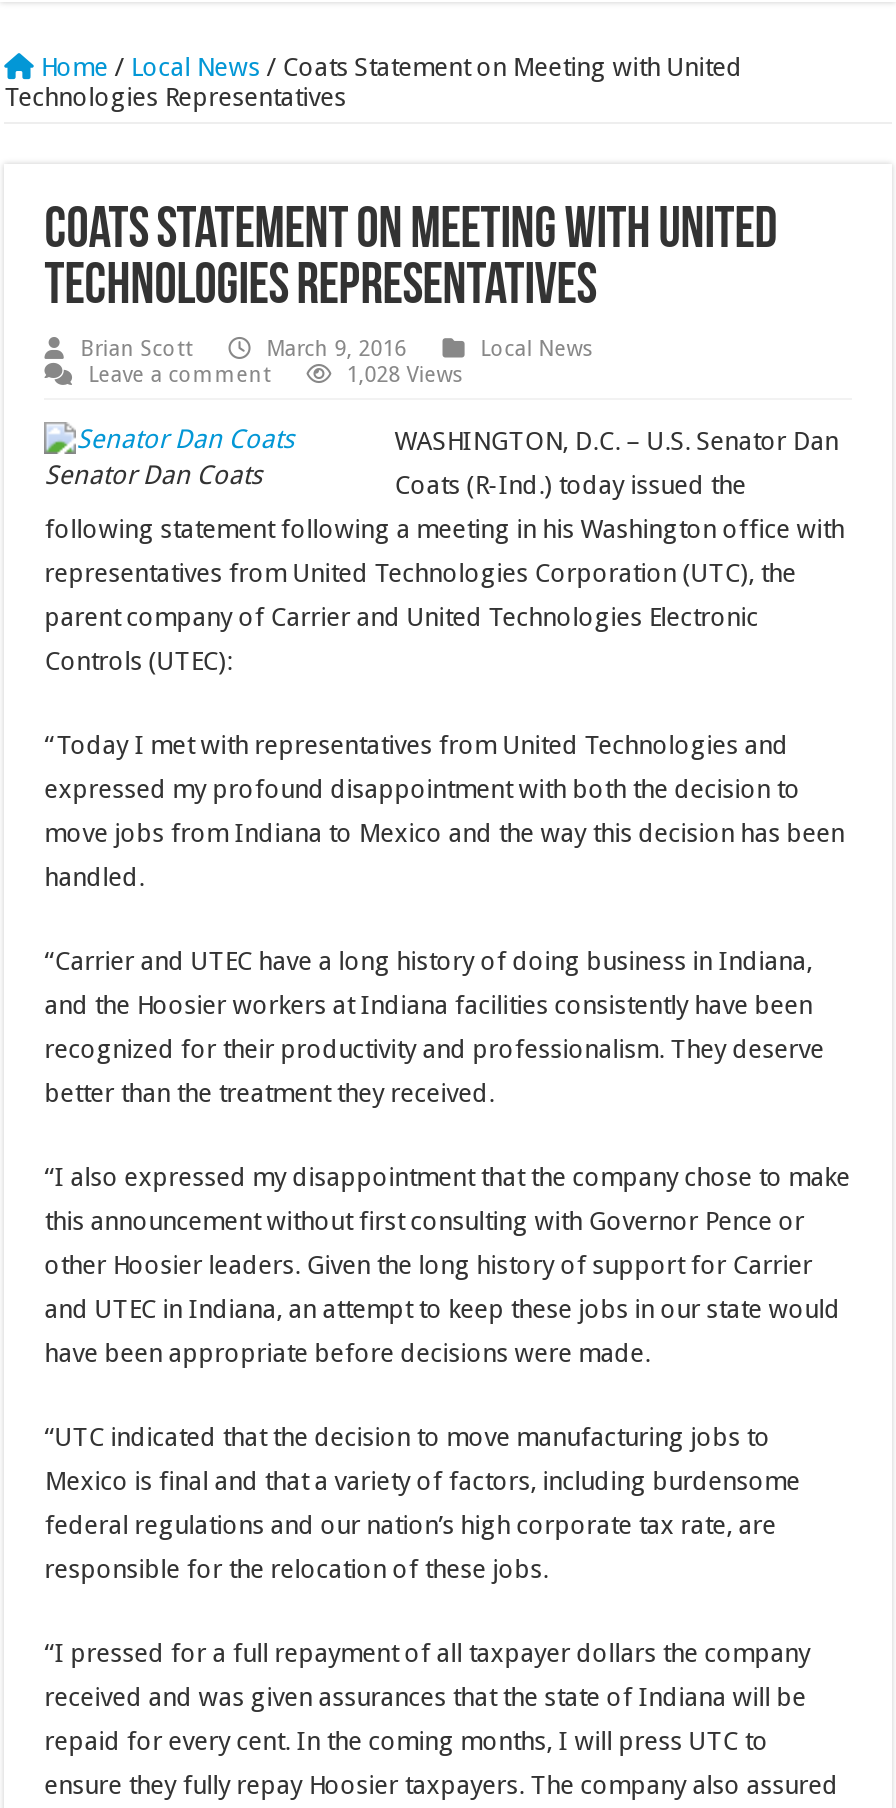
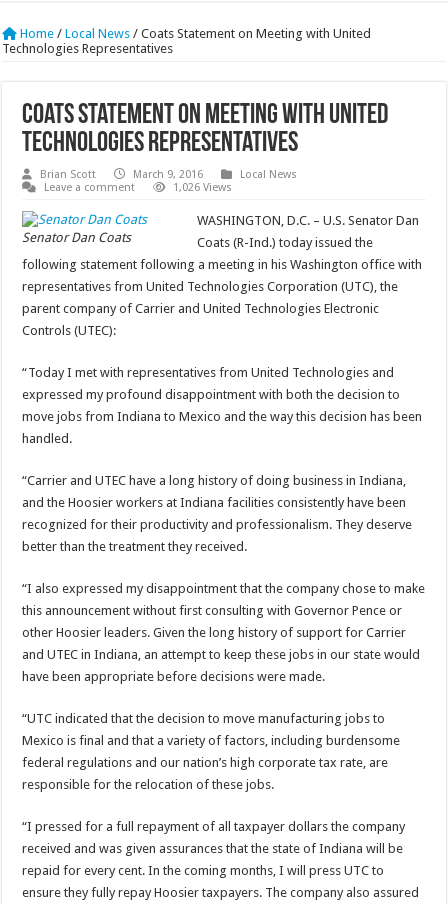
[346,363,464,389] 1,028 Views -> [173,181,232,194] 1,026 Views

